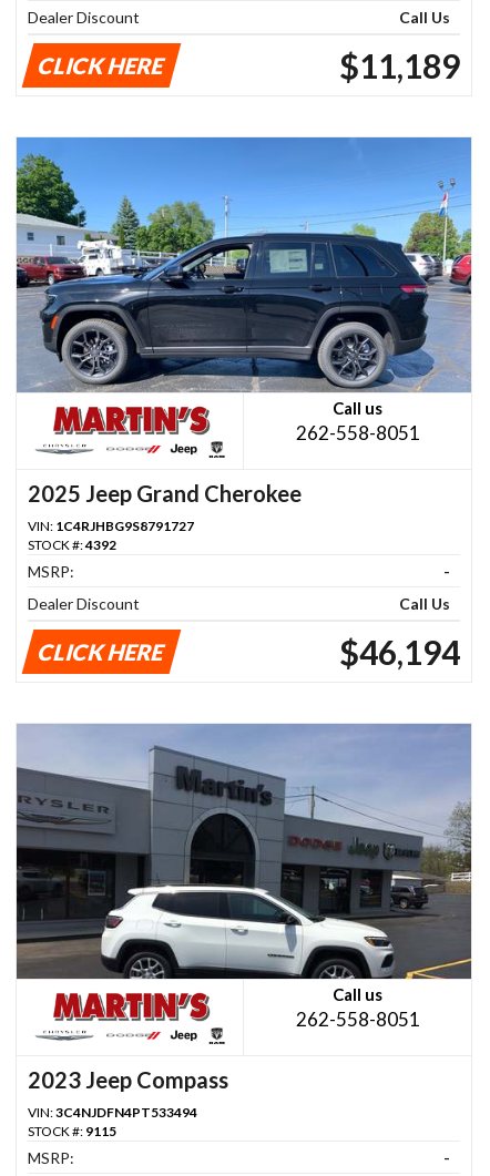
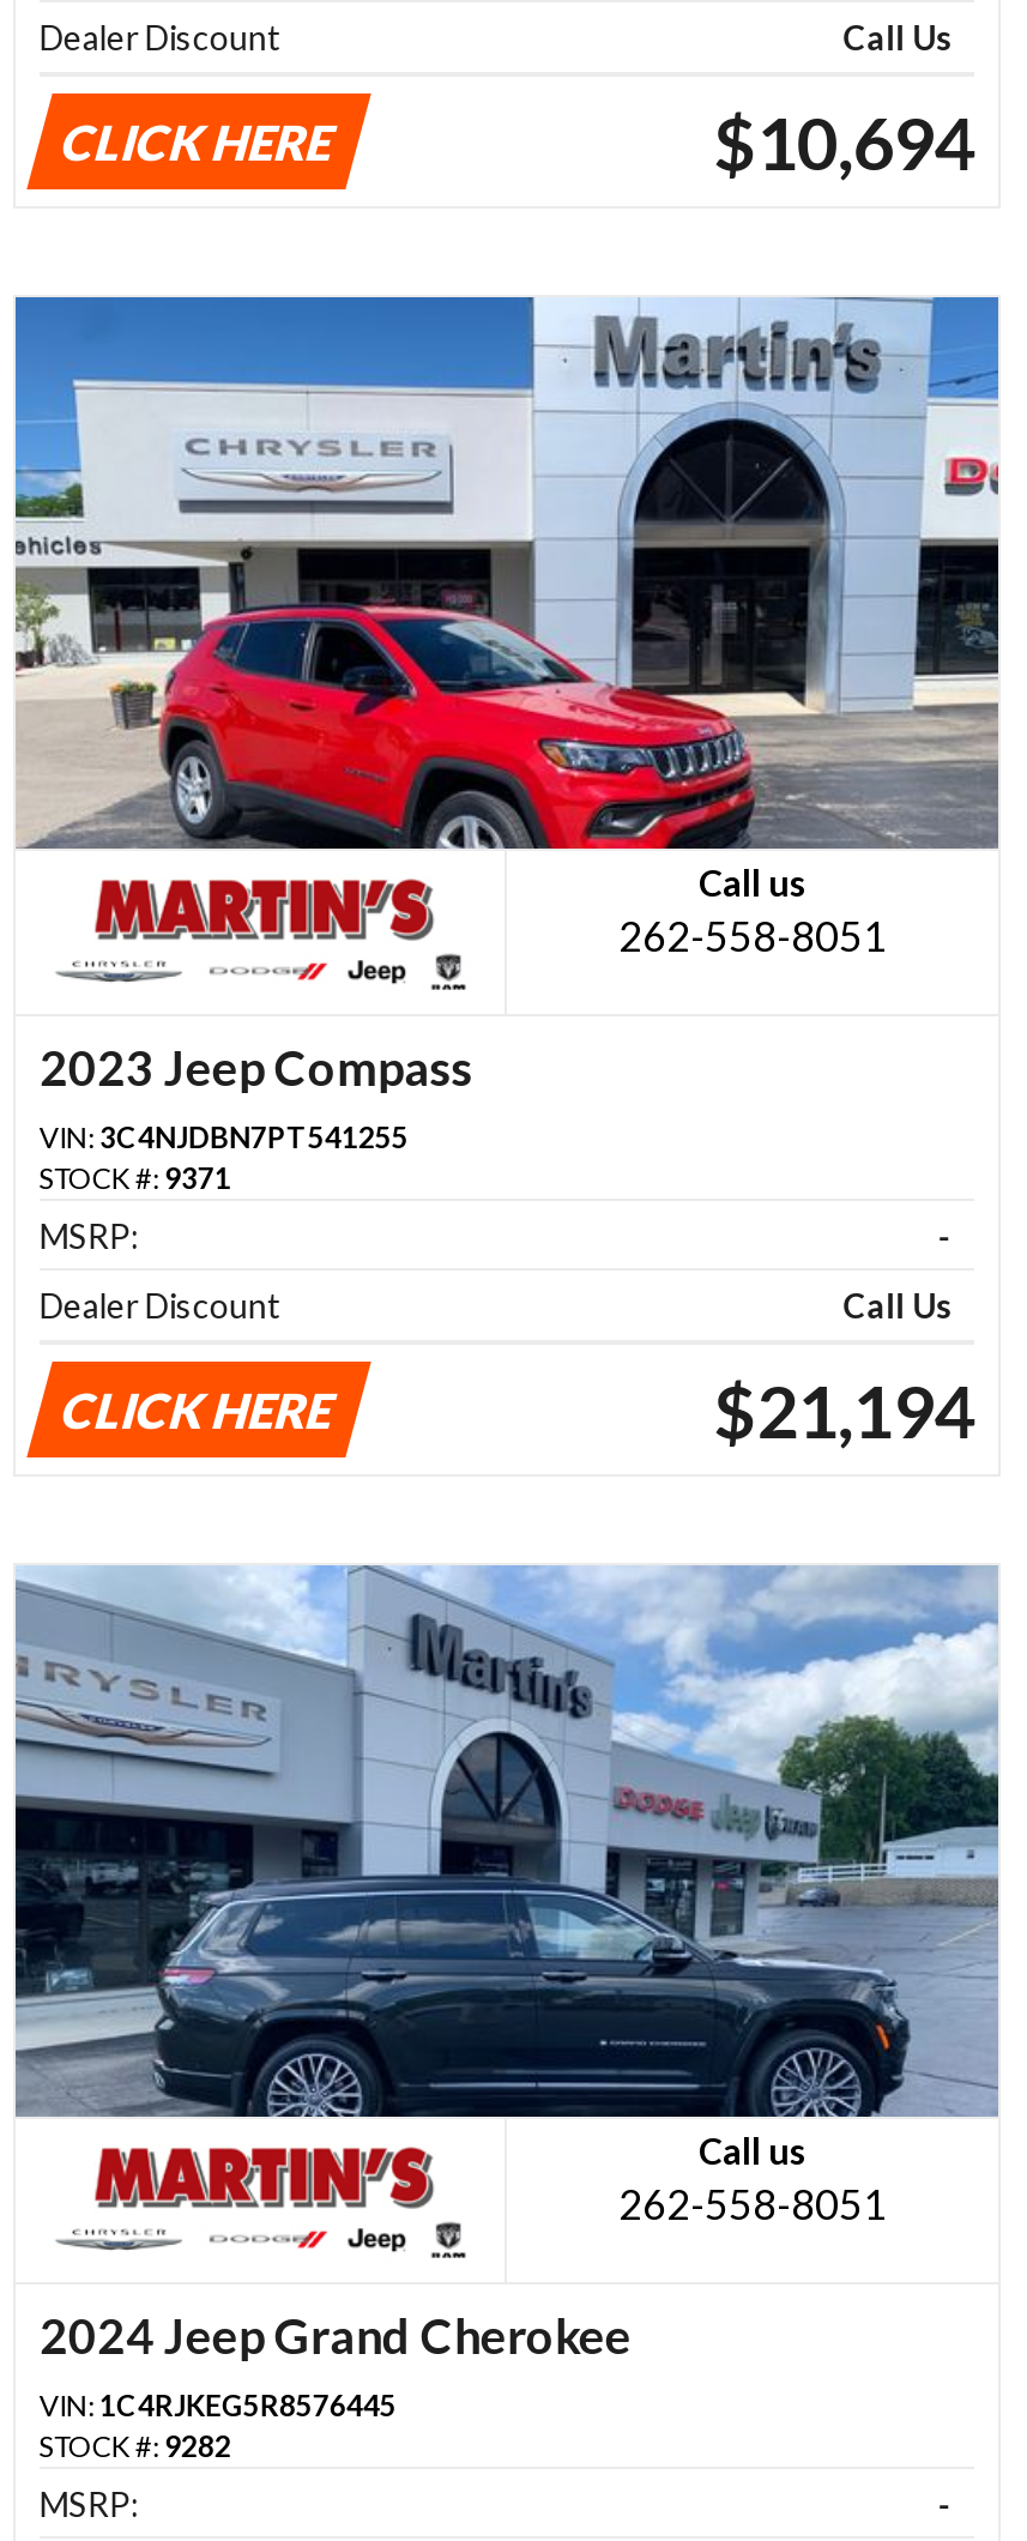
[339,46,460,86] $11,189 -> [713,99,975,185] $10,694
[16,136,472,393] [image] -> [13,297,1001,851] [image]
[28,480,301,553] 2025 Jeep Grand Cherokee | VIN: 1C4RJHBG9S8791727 | STOCK #: 4392 -> [39,1038,473,1196] 2023 Jeep Compass | VIN: 3C4NJDBN7PT541255 | STOCK #: 9371
[339,632,460,672] $46,194 -> [713,1366,975,1453] $21,194
[16,724,472,980] [image] -> [16,1565,998,2119] [image]
[28,1066,228,1139] 2023 Jeep Compass | VIN: 3C4NJDFN4PT533494 | STOCK #: 9115 -> [39,2306,631,2464] 2024 Jeep Grand Cherokee | VIN: 1C4RJKEG5R8576445 | STOCK #: 9282

